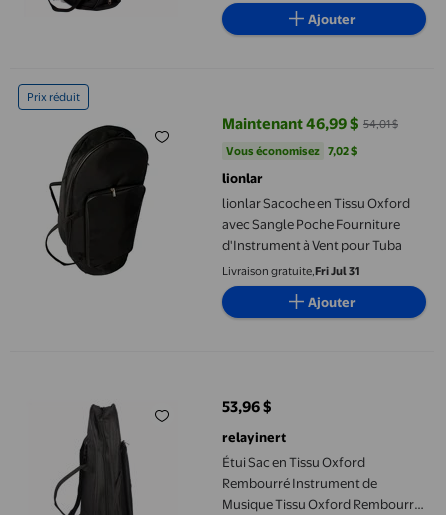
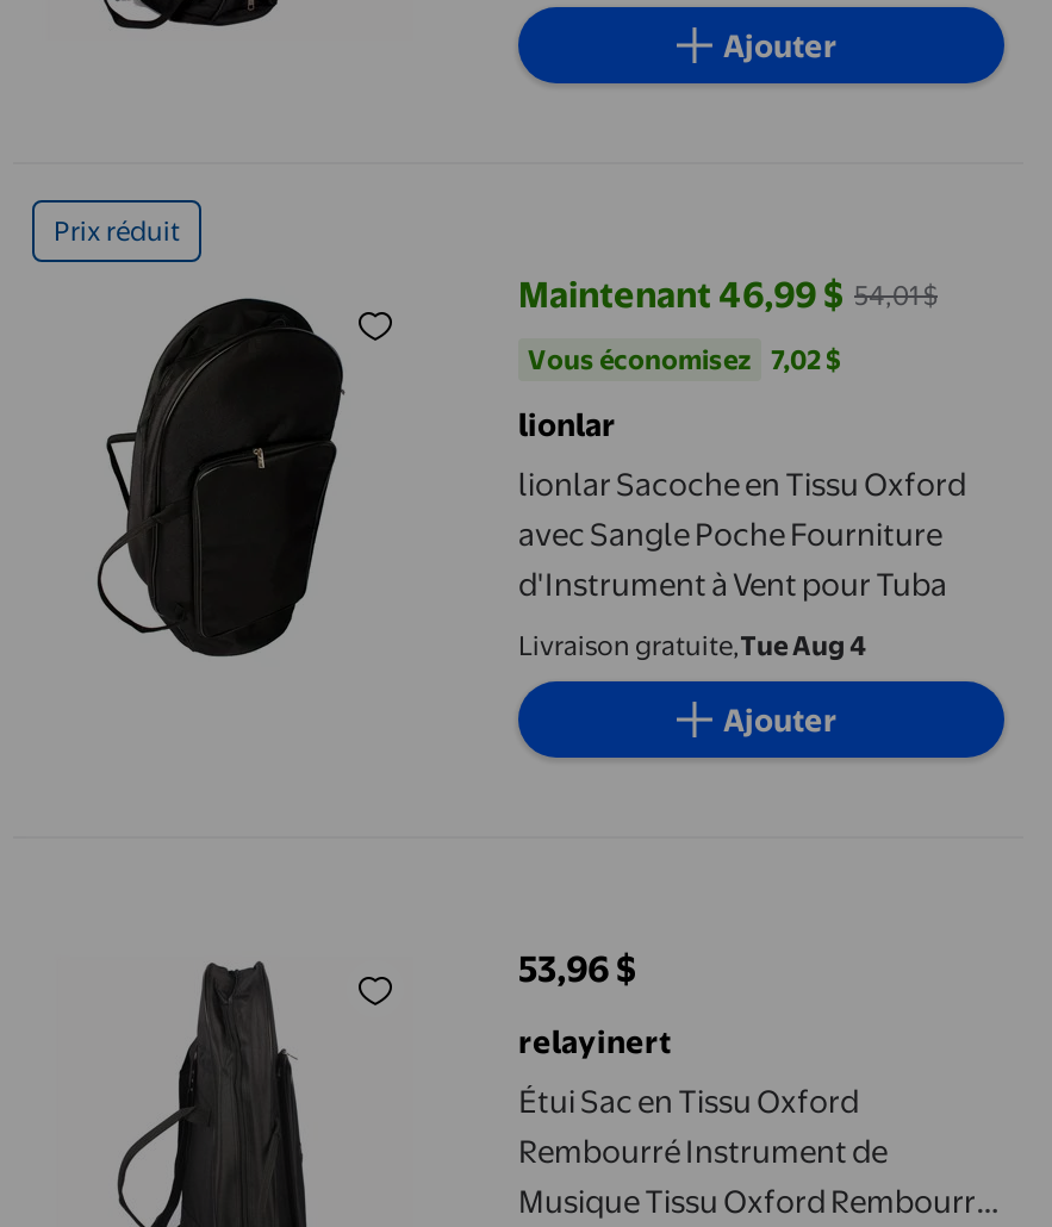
[222,264,360,278] Livraison gratuite,Fri Jul 31 -> [518,629,866,662] Livraison gratuite,Tue Aug 4

